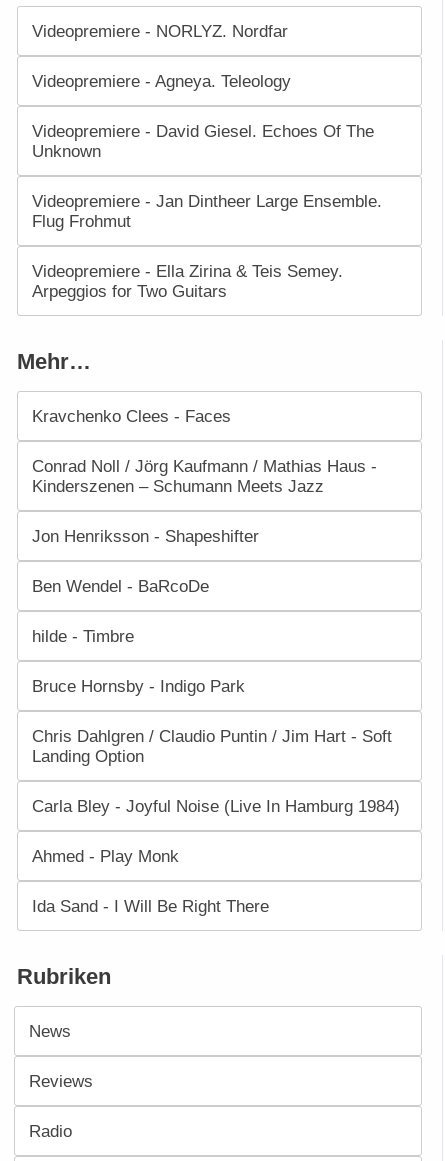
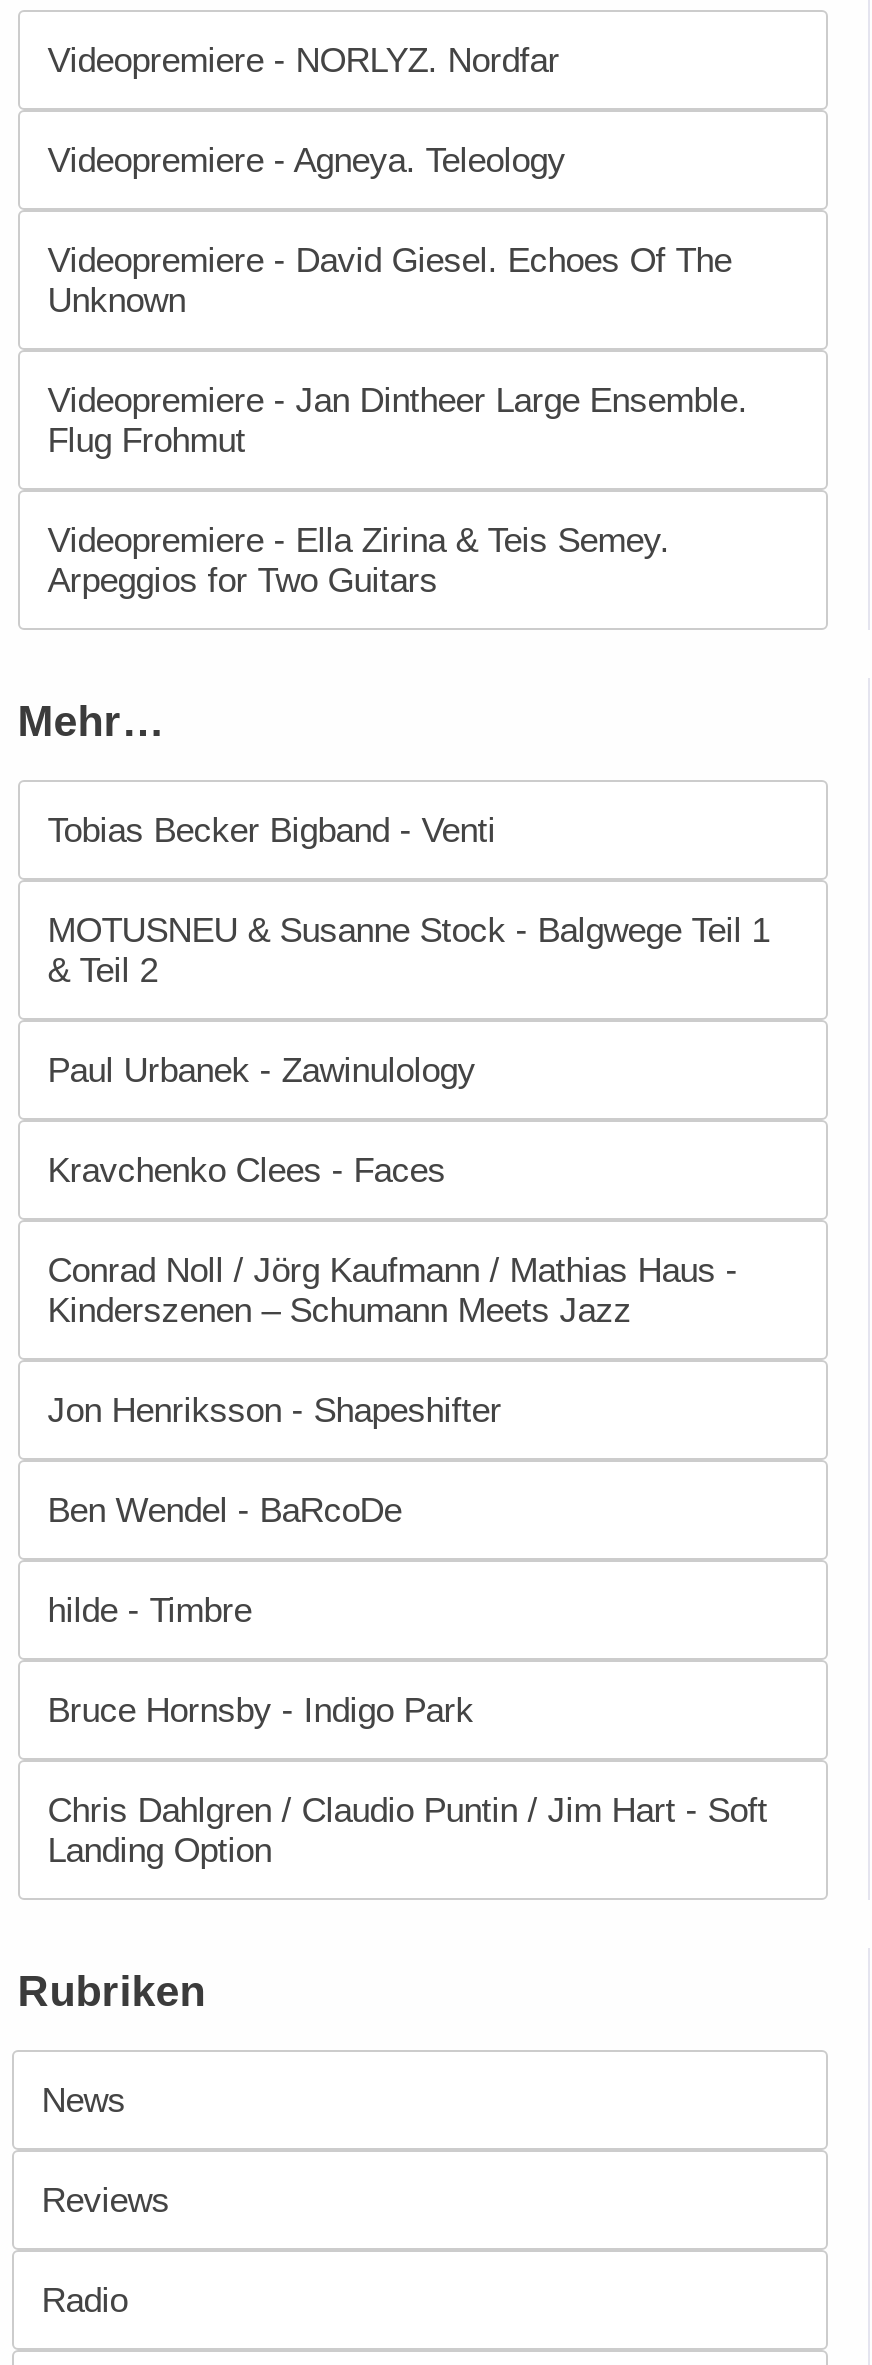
none -> [48,809,770,1089] Tobias Becker Bigband - Venti | MOTUSNEU & Susanne Stock - Balgwege Teil 1 | & Teil 2 | Paul Urbanek - Zawinulology
moved [32,405,392,765] -> [48,1149,768,1869]: Kravchenko Clees - Faces | Conrad Noll / Jörg Kaufmann / Mathias Haus - | Kinderszenen – Schumann Meets Jazz | ... | Chris Dahlgren / Claudio Puntin / Jim Hart - Soft | Landing Option
[32,795,400,915] Carla Bley - Joyful Noise (Live In Hamburg 1984) | Ahmed - Play Monk | Ida Sand - I Will Be Right There -> none

